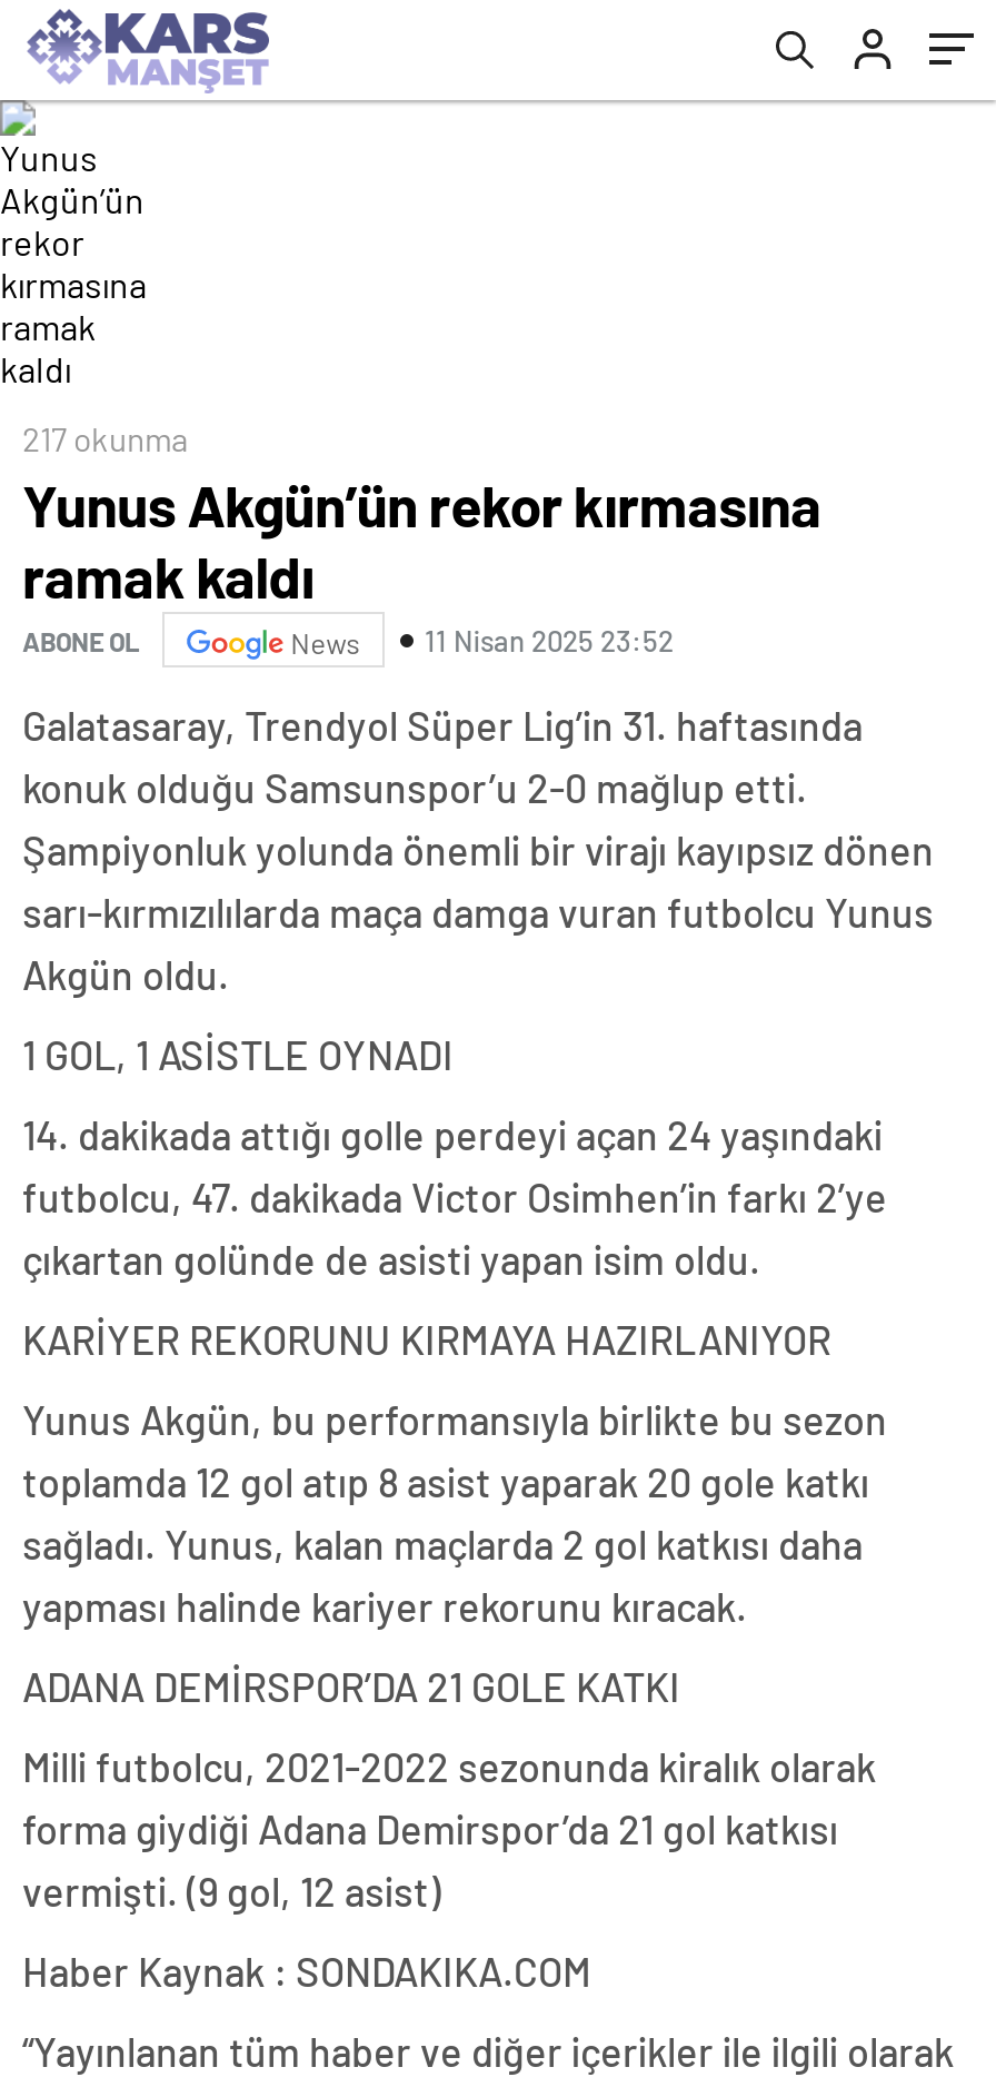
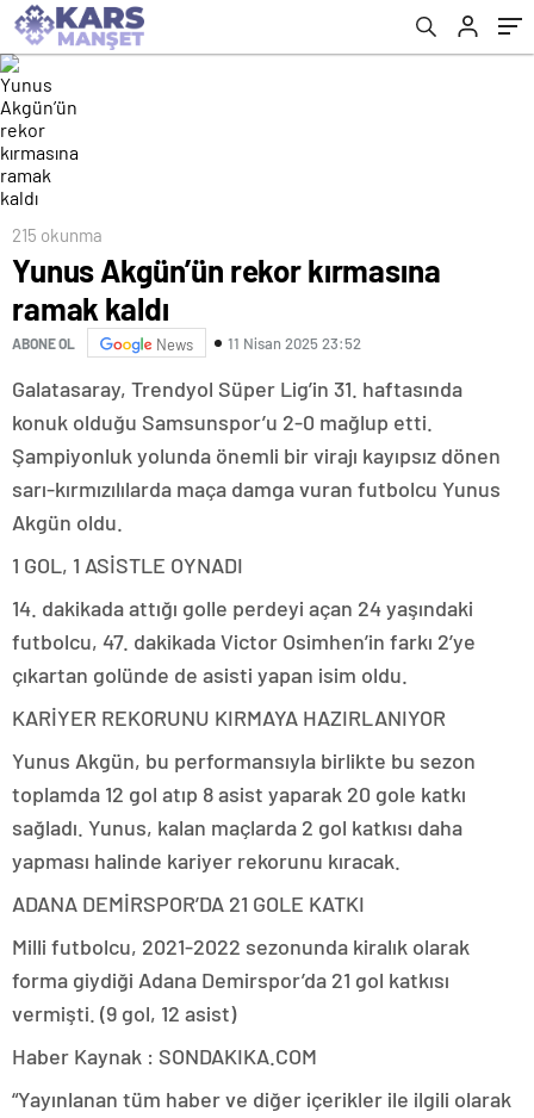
[22,418,189,458] 217 okunma -> [12,224,103,246] 215 okunma

